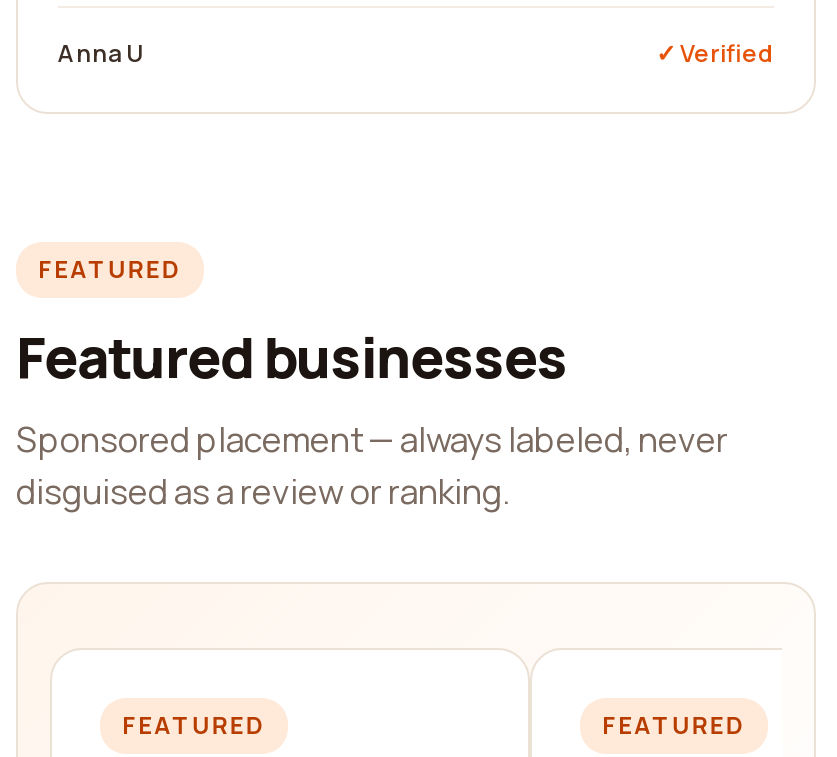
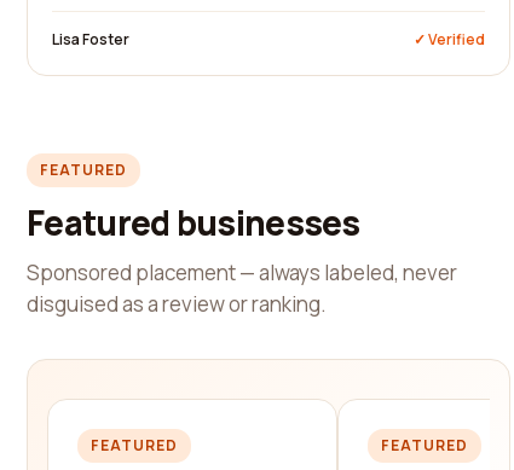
[58,36,144,70] Anna U -> [52,29,129,50] Lisa Foster

